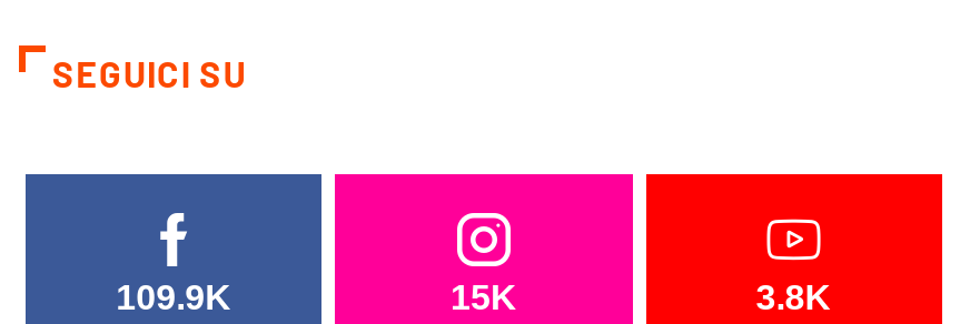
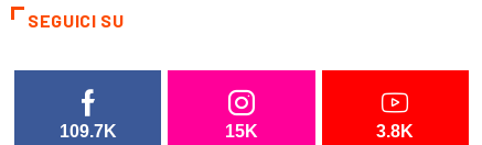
[116,278,232,316] 109.9K -> [59,122,117,141] 109.7K

